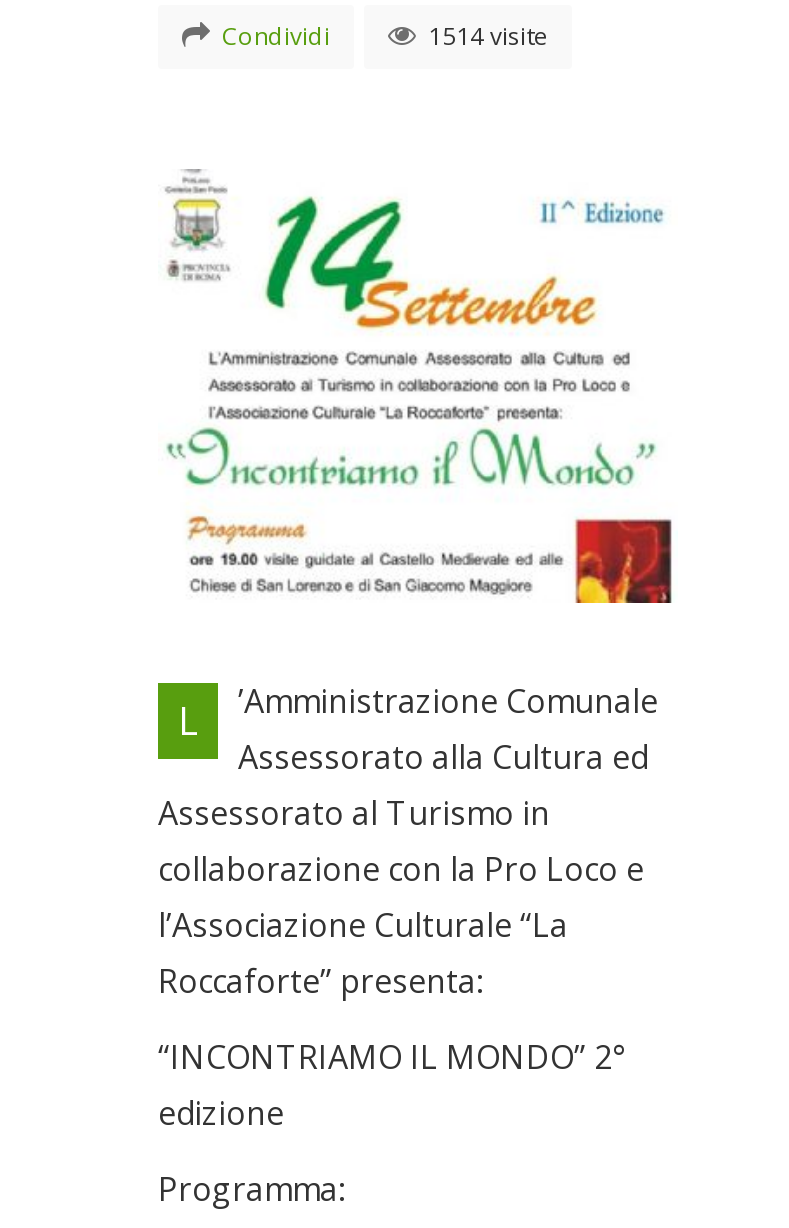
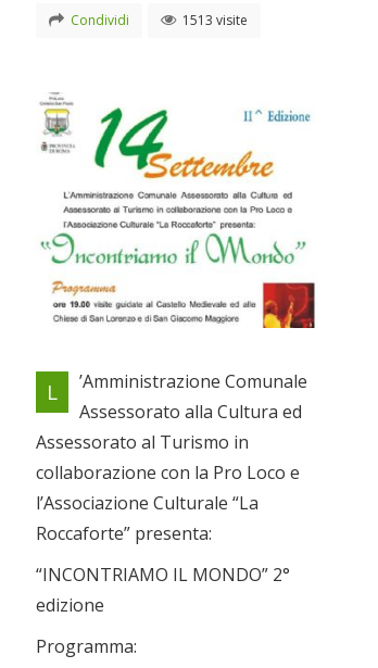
[422,19,548,53] 1514 visite -> [179,11,248,29] 1513 visite

